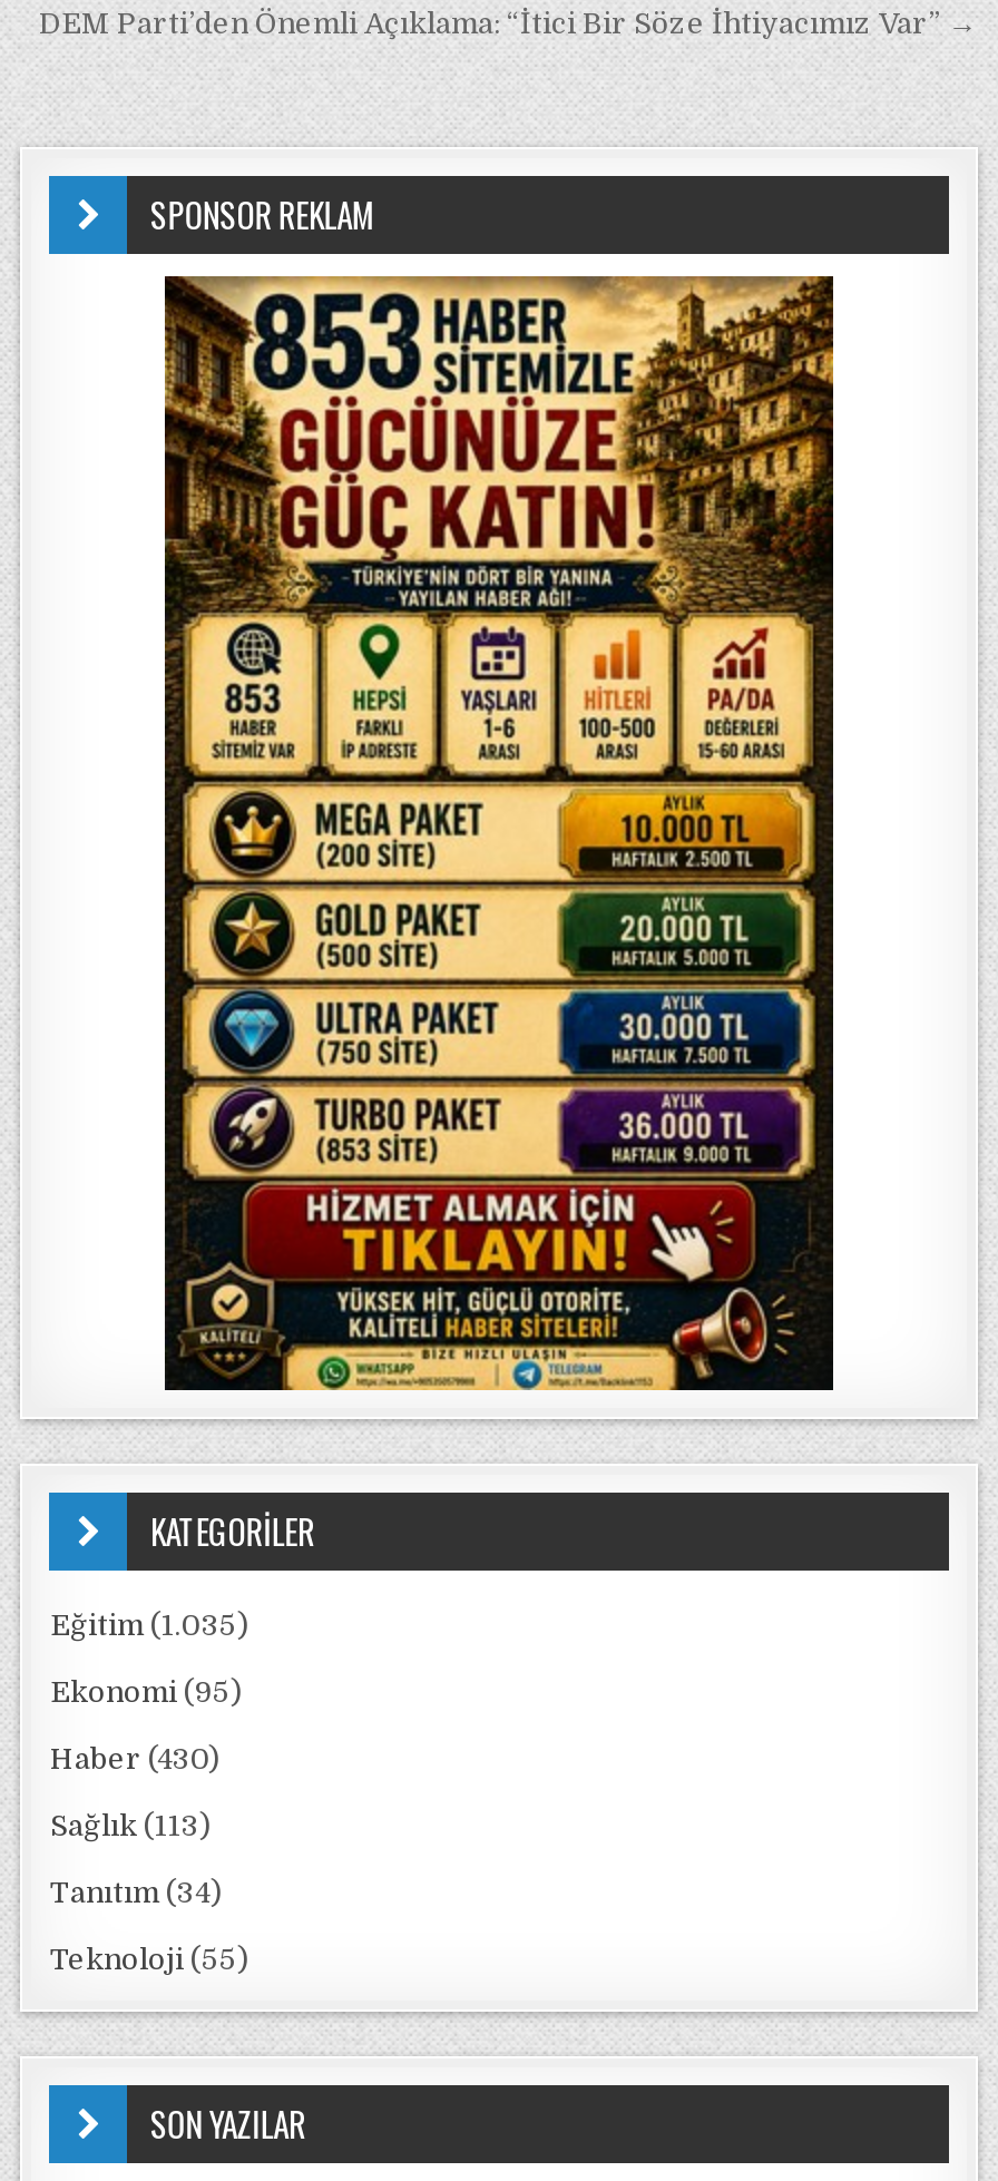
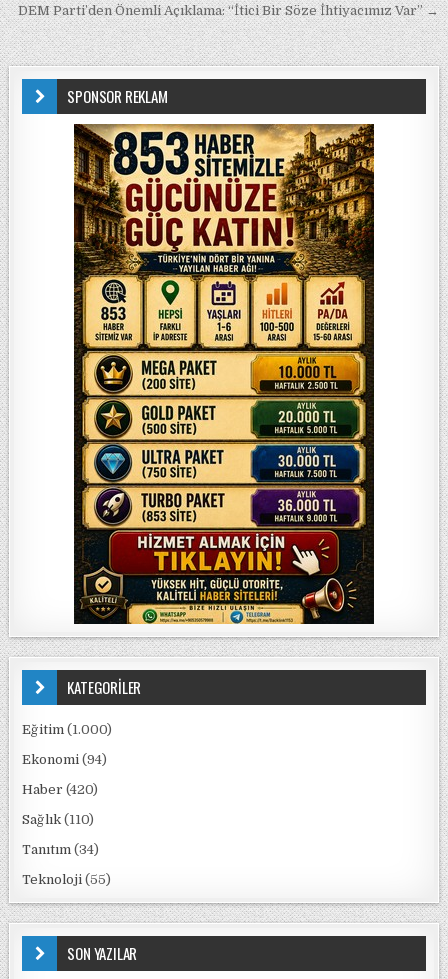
[50,1608,248,1642] Eğitim (1.035) -> [22,722,112,737] Eğitim (1.000)
[50,1675,242,1709] Ekonomi (95) -> [22,752,107,767] Ekonomi (94)
[50,1742,219,1776] Haber (430) -> [22,782,98,797] Haber (420)
[50,1809,211,1842] Sağlık (113) -> [22,812,94,827] Sağlık (110)

